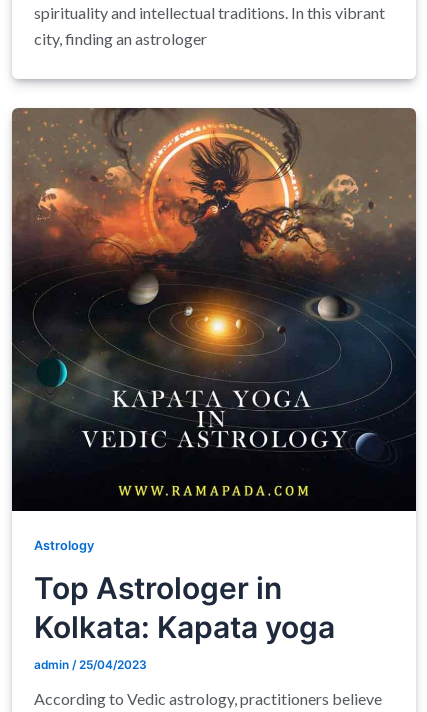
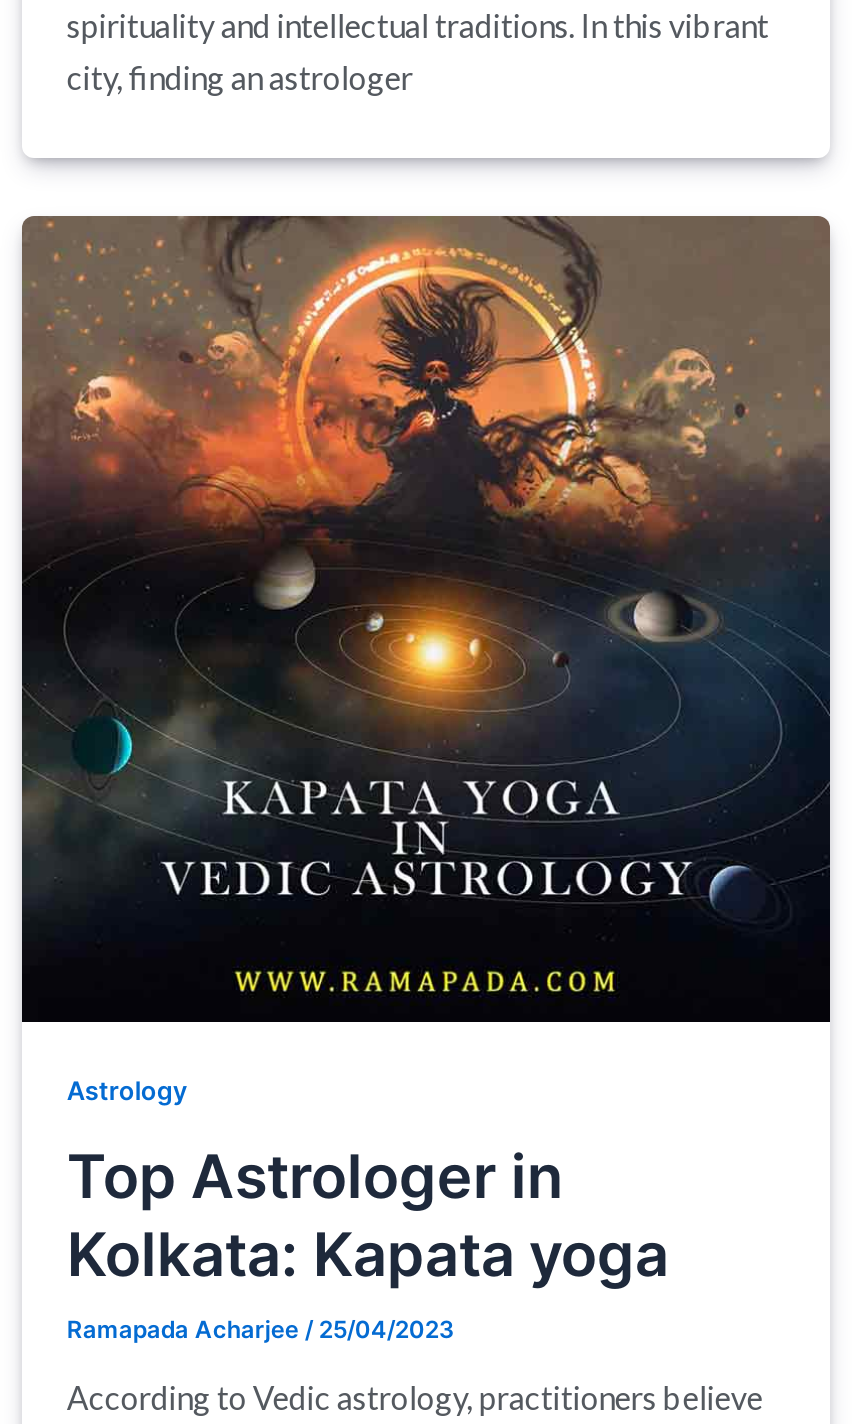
[34,658,147,672] admin / 25/04/2023 -> [67,1316,455,1344] Ramapada Acharjee / 25/04/2023

